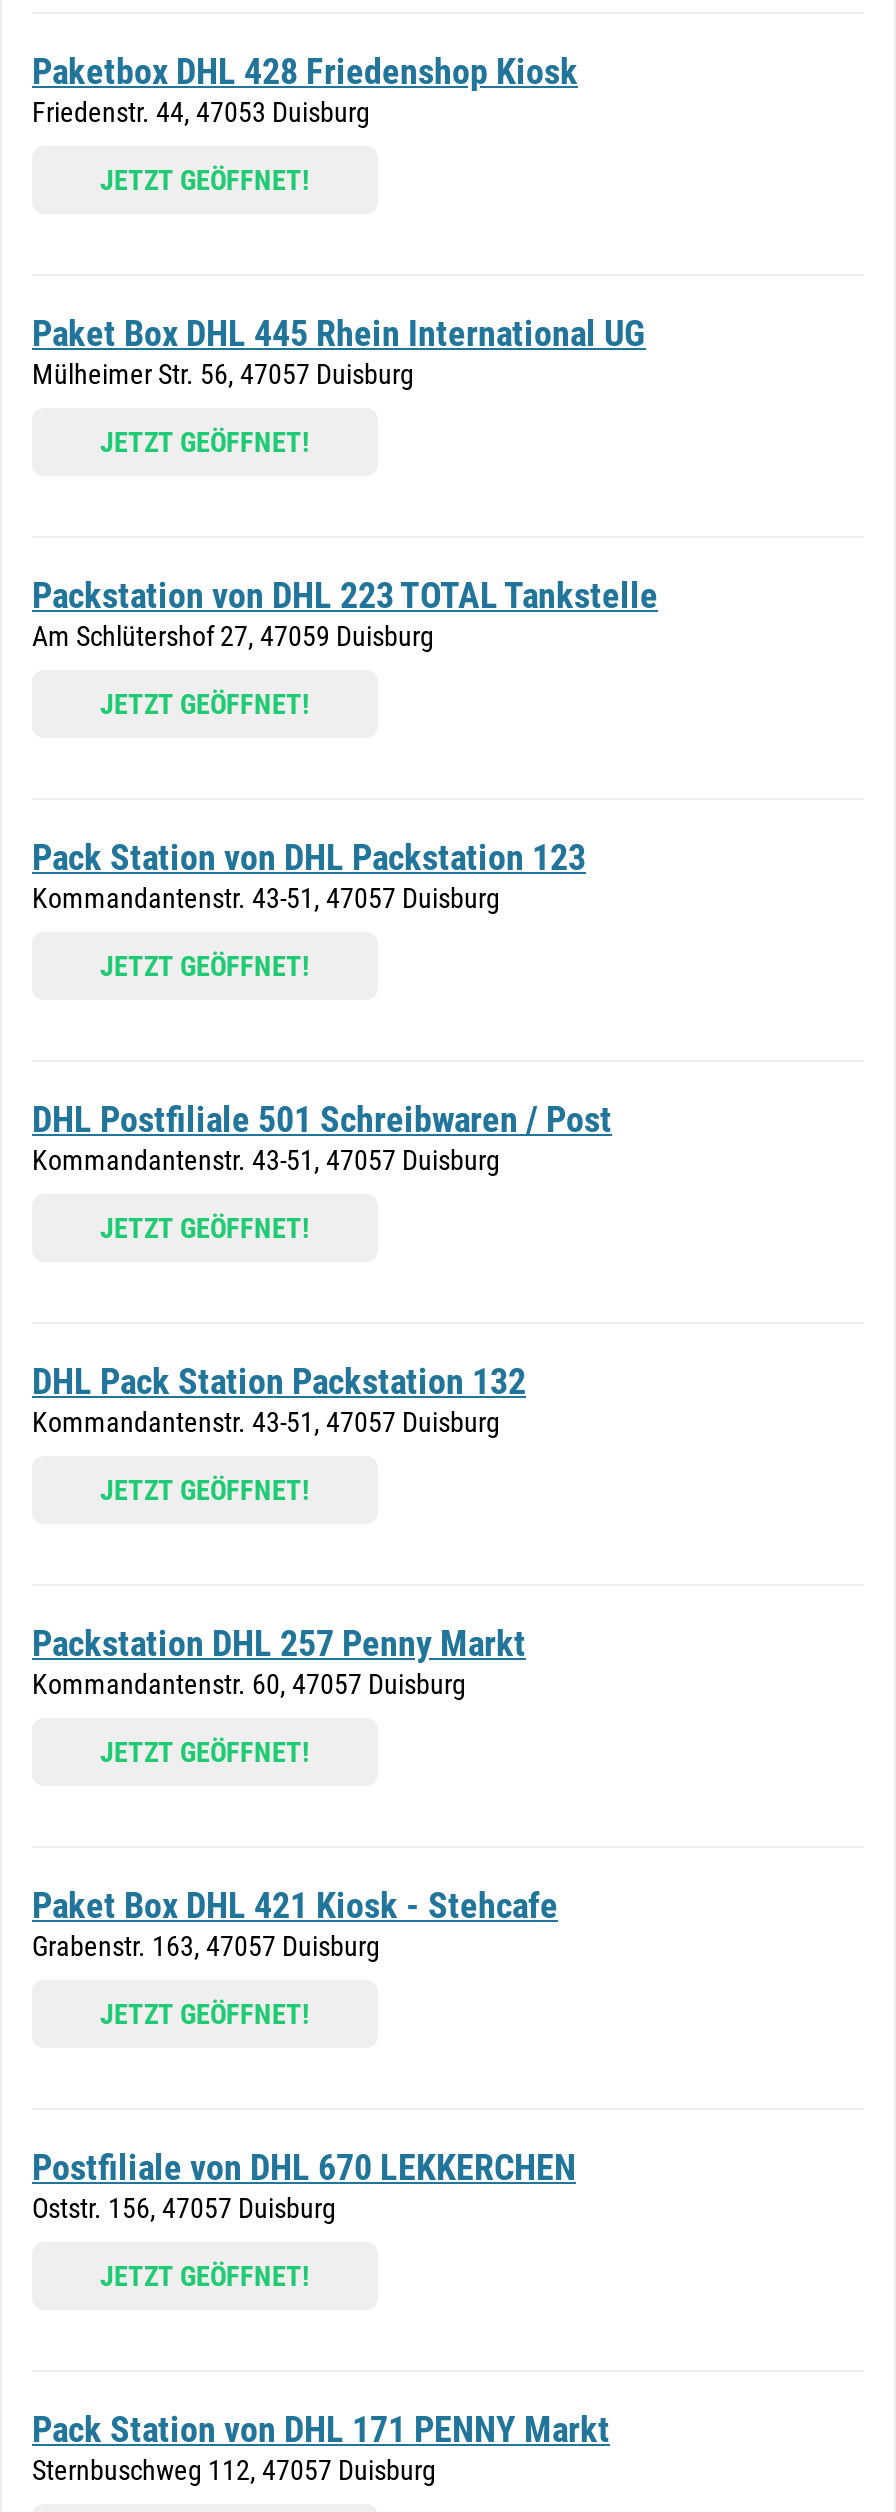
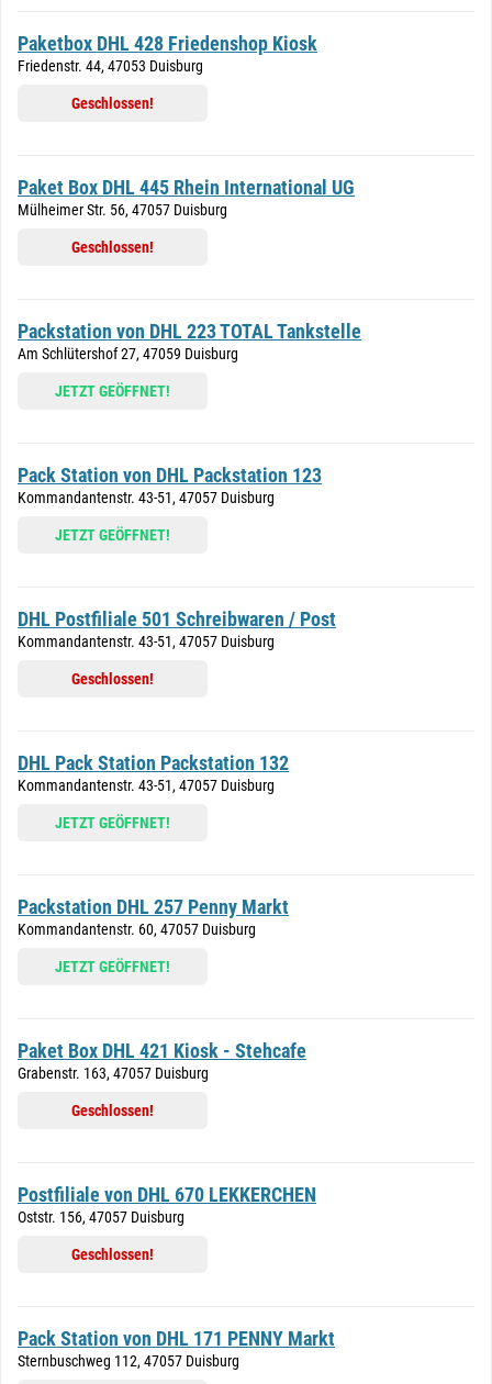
[100,164,310,196] JETZT GEÖFFNET! -> [71,94,154,112] Geschlossen!
[100,426,310,458] JETZT GEÖFFNET! -> [71,238,154,256] Geschlossen!
[100,1212,310,1244] JETZT GEÖFFNET! -> [71,670,154,688] Geschlossen!
[100,1998,310,2030] JETZT GEÖFFNET! -> [71,1102,154,1119] Geschlossen!
[100,2260,310,2292] JETZT GEÖFFNET! -> [71,1246,154,1263] Geschlossen!

